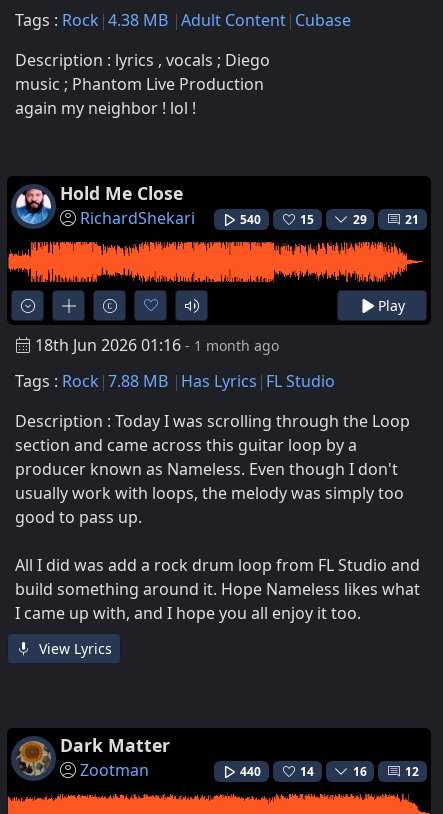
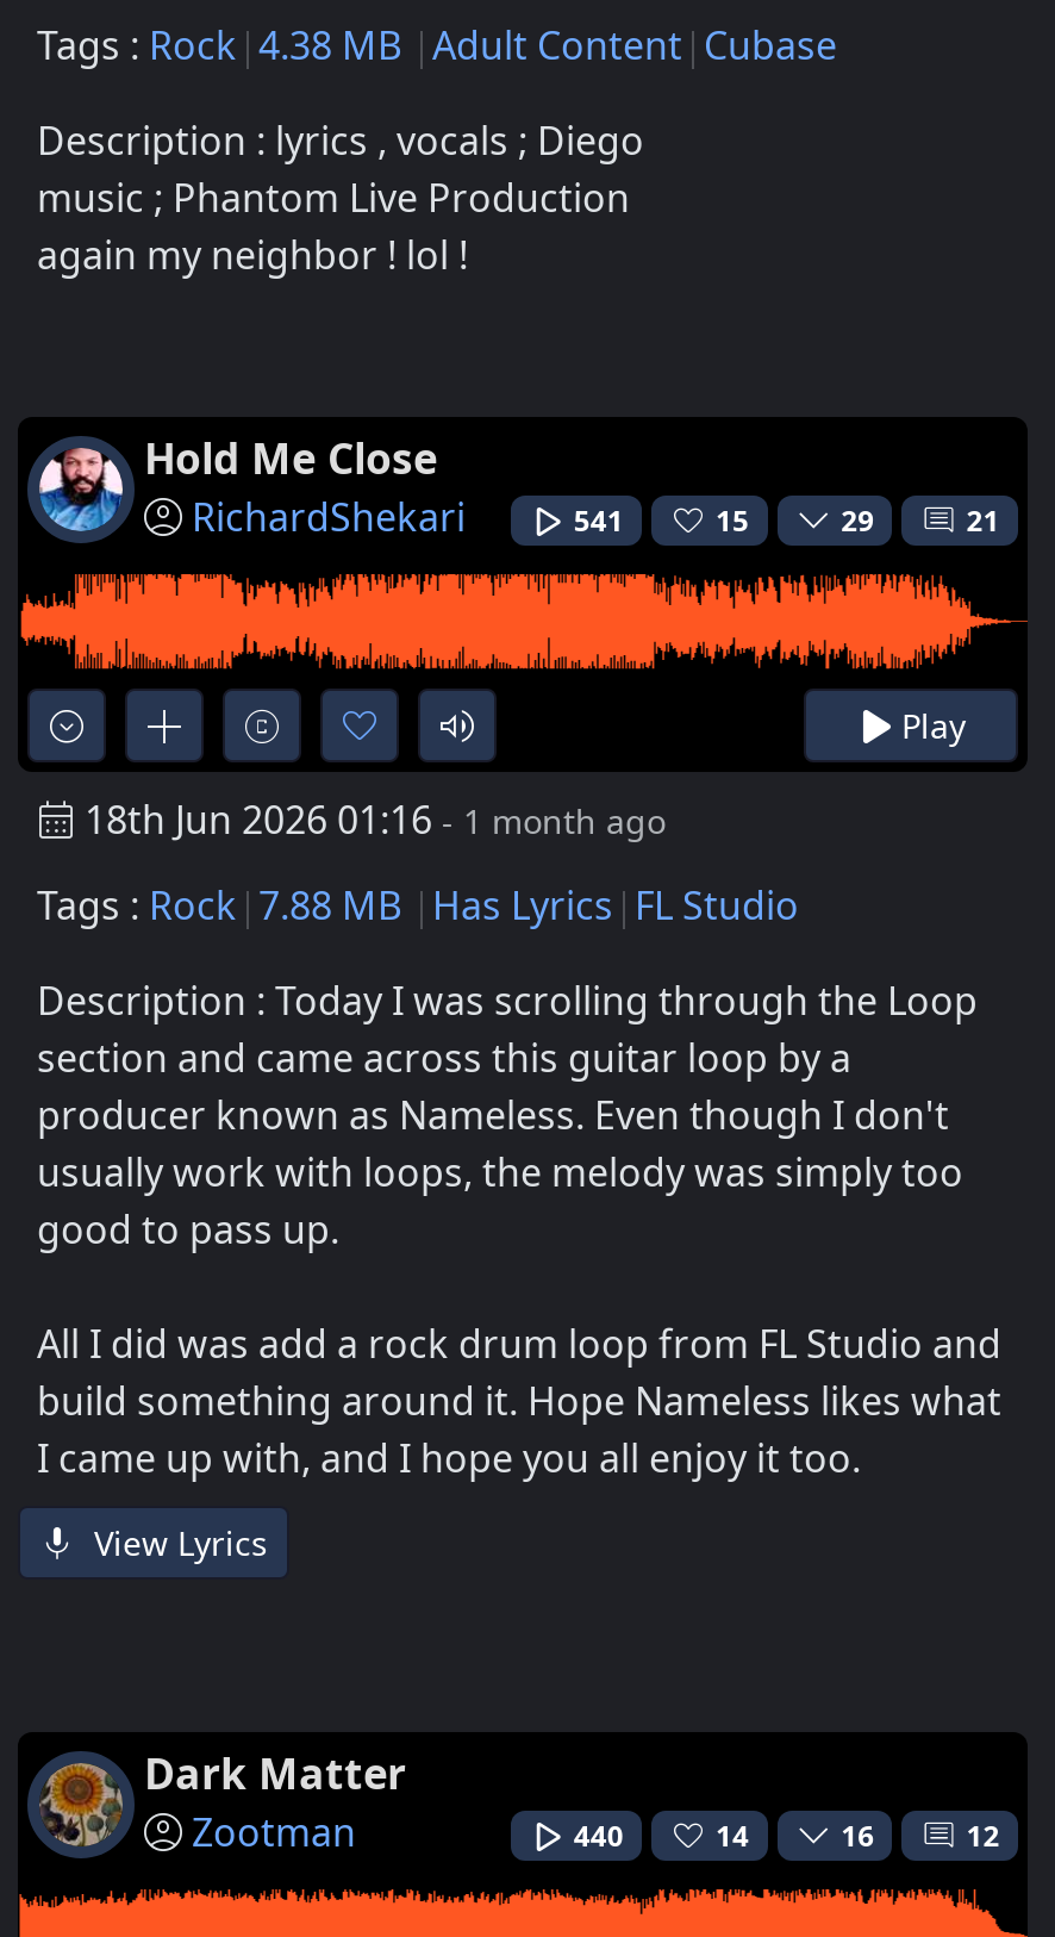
[240,211,261,228] 540 -> [574,501,624,541] 541

